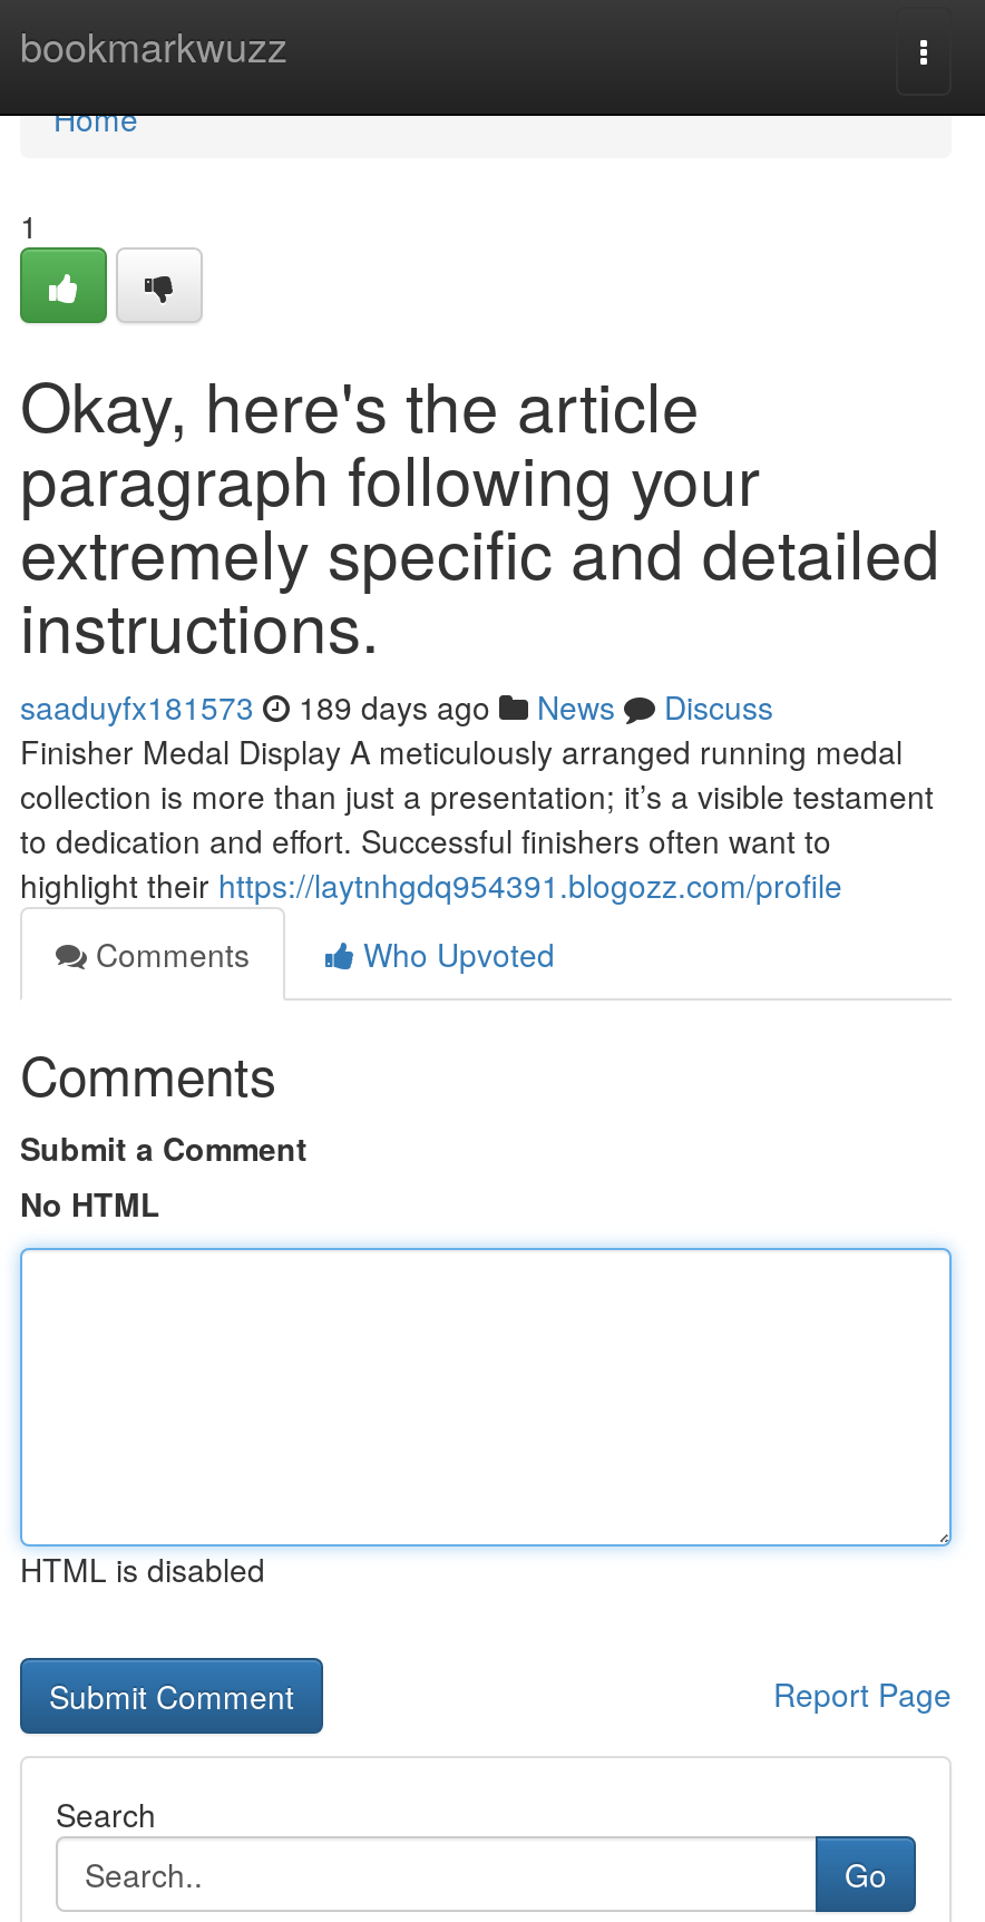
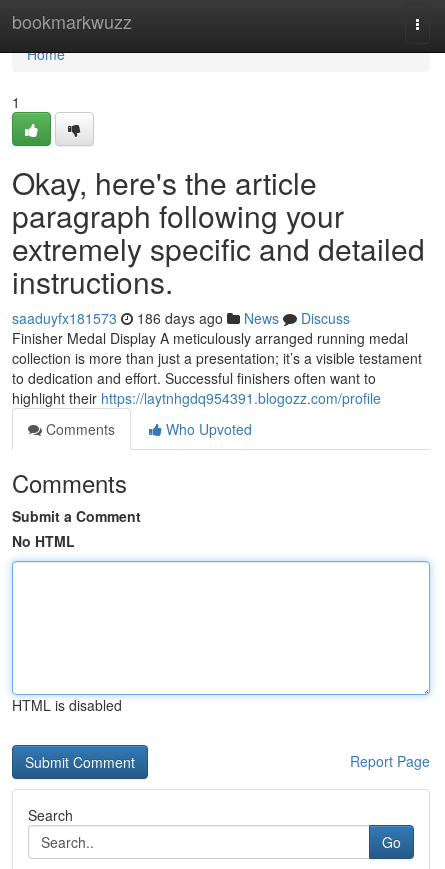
[20,684,773,729] saaduyfx181573 189 days ago News Discuss -> [12,308,350,328] saaduyfx181573 186 days ago News Discuss

